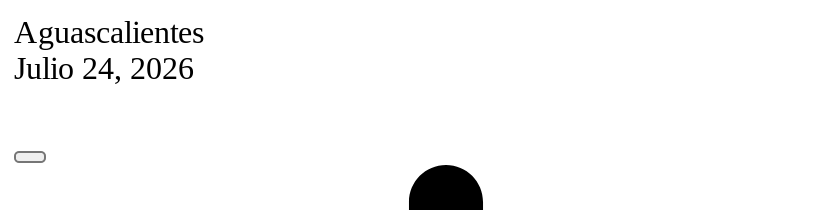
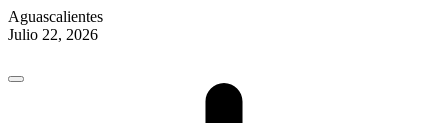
[14,51,194,85] Julio 24, 2026 -> [8,26,98,43] Julio 22, 2026

